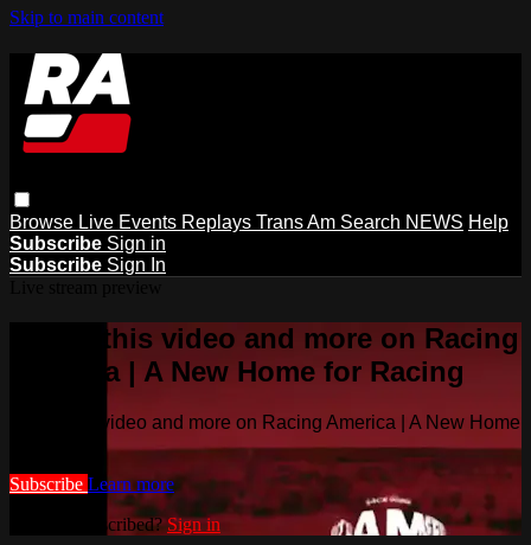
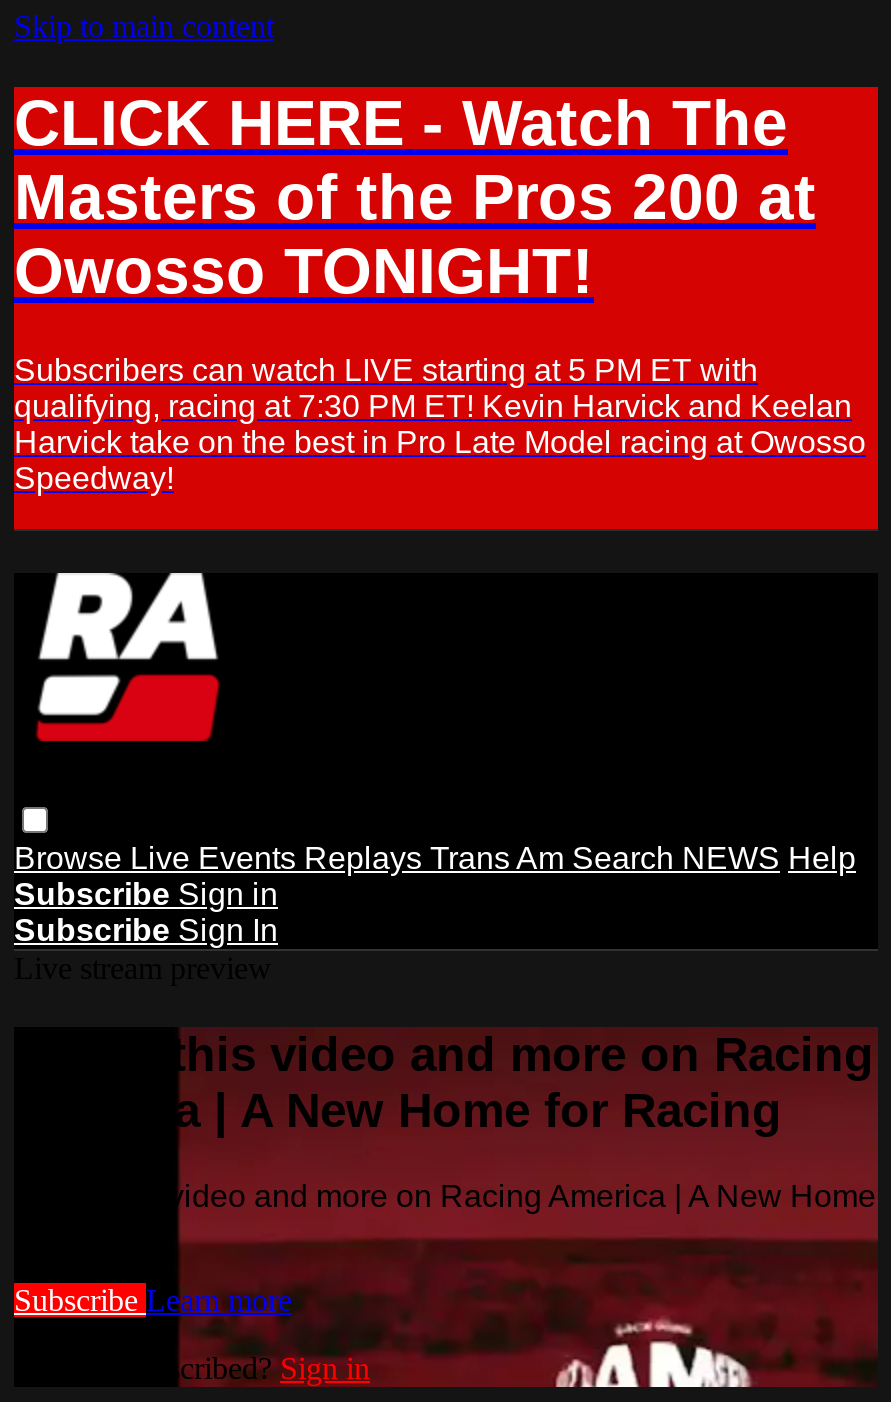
none -> [12,85,880,495] [image] | CLICK HERE - Watch The | Masters of the Pros 200 at | Owosso TONIGHT! | Subscribers can watch LIVE starting at 5 PM ET with | qualifying, racing at 7:30 PM ET! Kevin Harvick and Keelan | Harvick take on the best in Pro Late Model racing at Owosso | Speedway!

